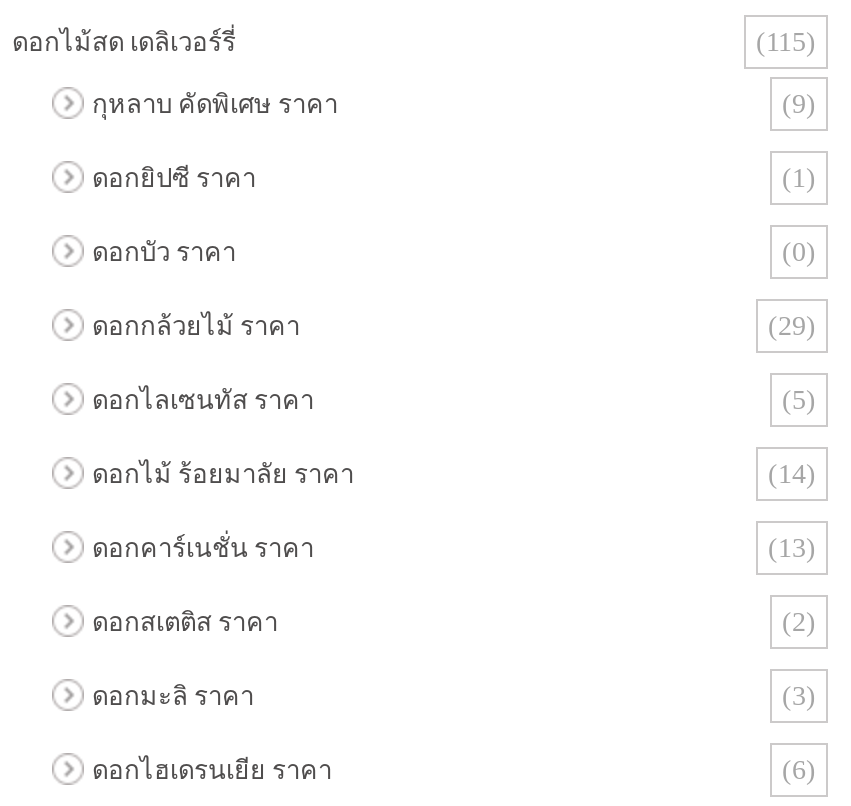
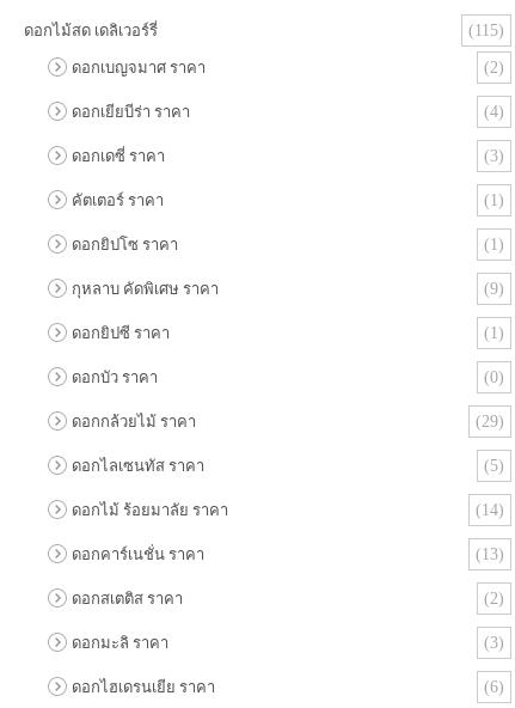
none -> [72,56,504,255] ดอกเบญจมาศ ราคา | (2) | ดอกเยียบีร่า ราคา | (4) | ดอกเดซี่ ราคา | (3) | คัตเตอร์ ราคา | (1) | ดอกยิปโซ ราคา | (1)

